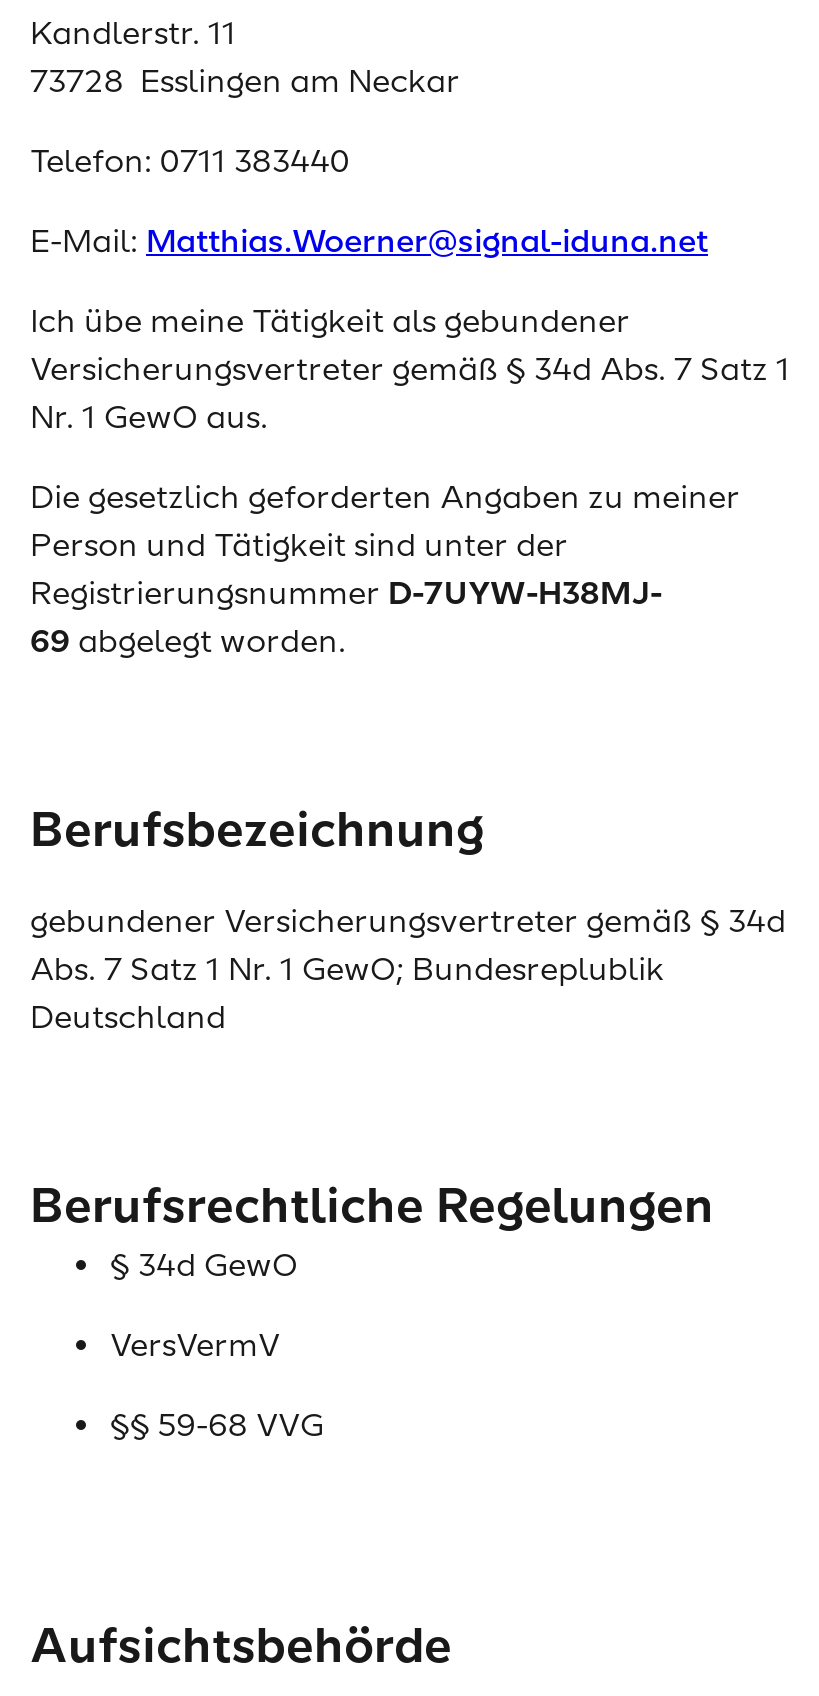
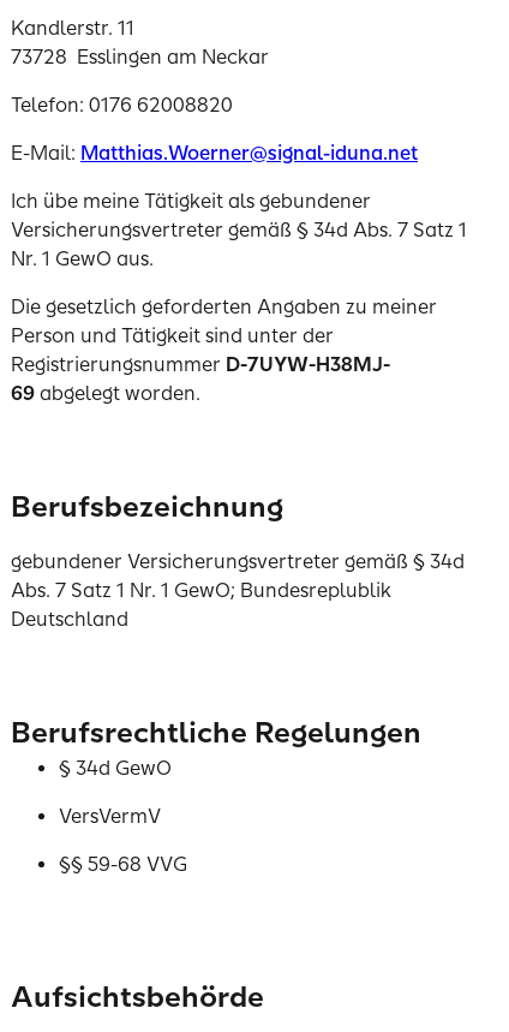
[30,142,358,180] Telefon: 0711 383440 -> [11,94,238,117] Telefon: 0176 62008820

